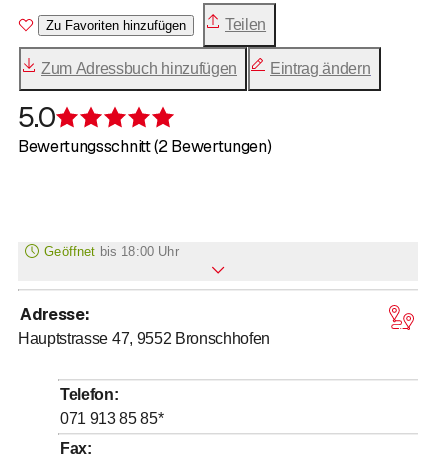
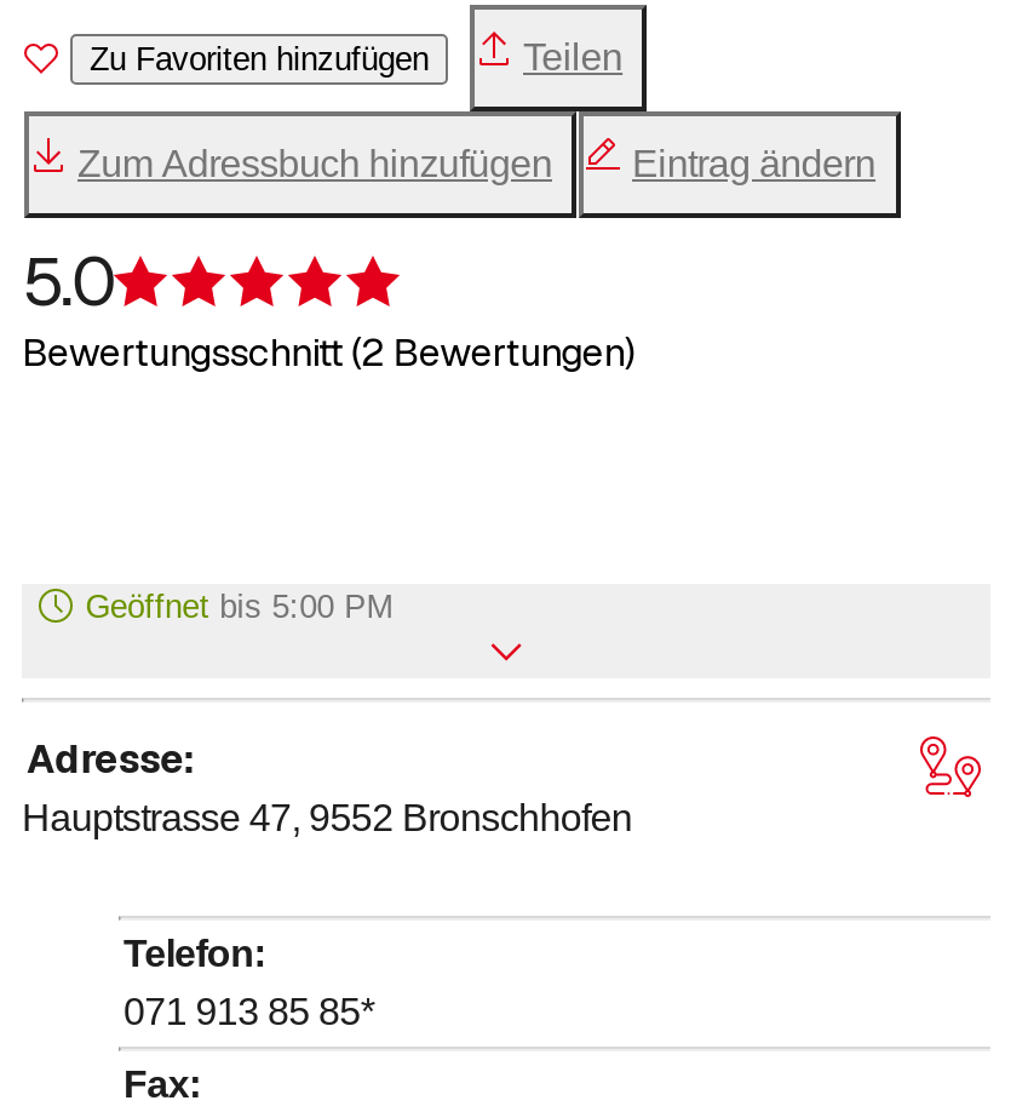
[44,244,179,259] Geöffnet bis 18:00 Uhr -> [85,588,393,624] Geöffnet bis 5:00 PM

